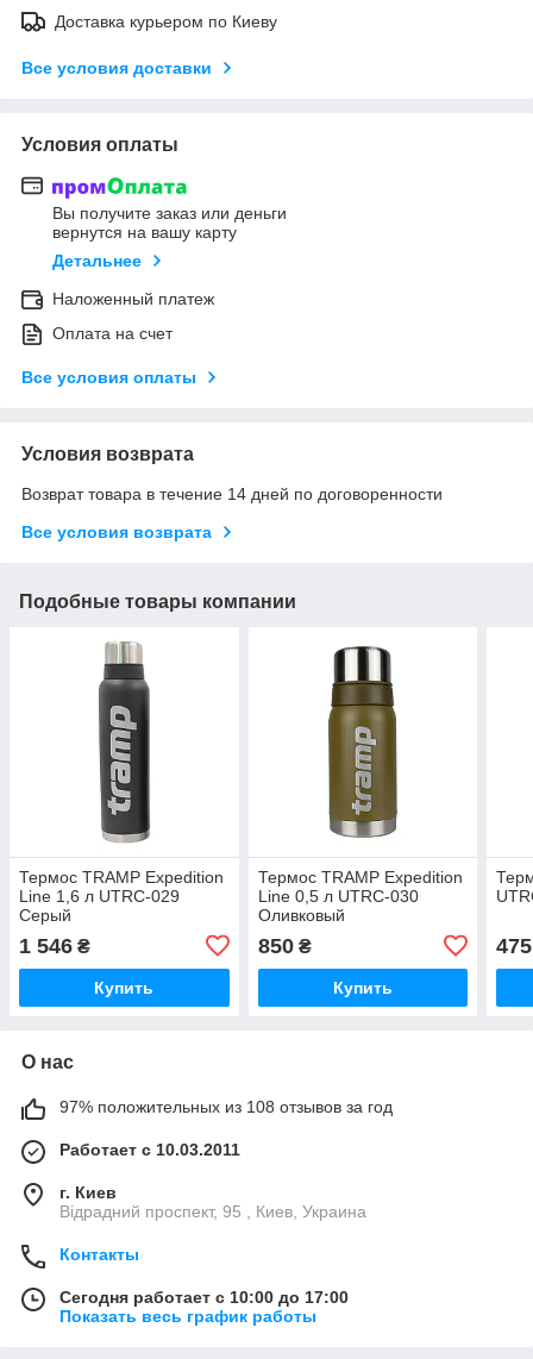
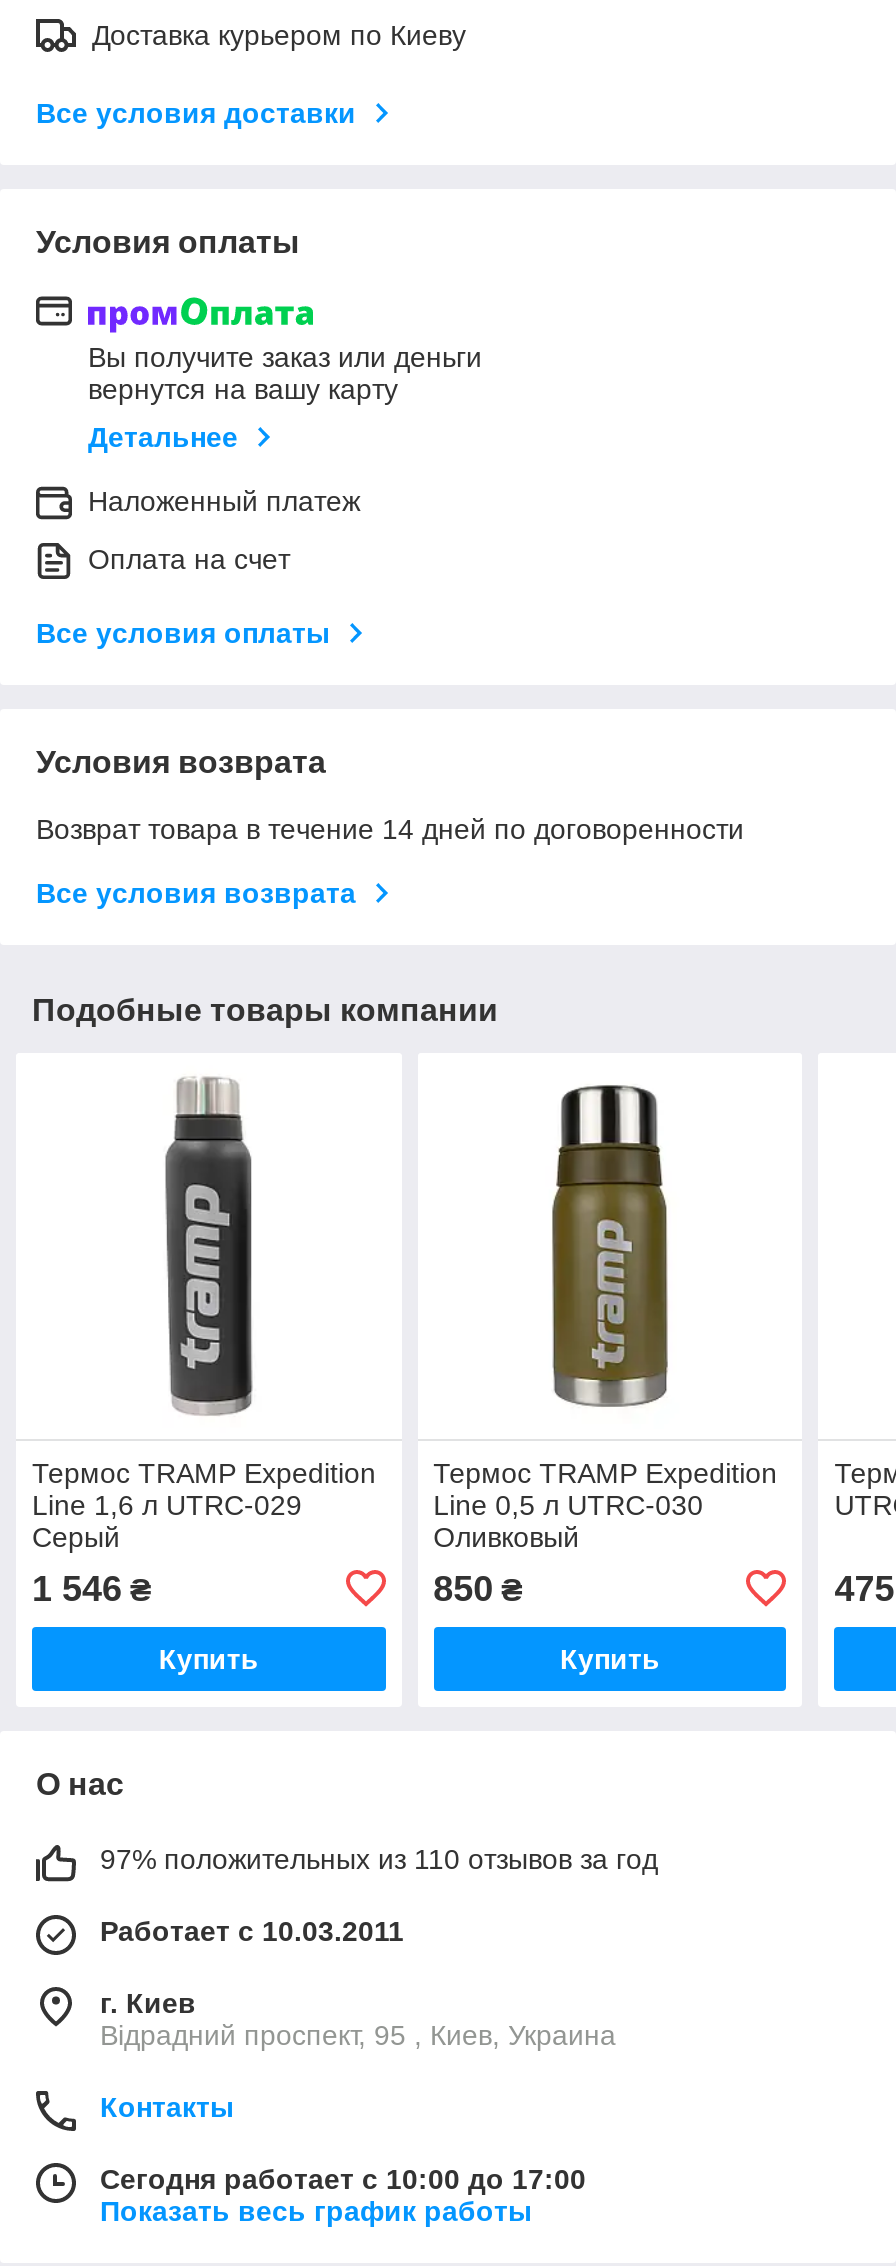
[59,1097,393,1116] 97% положительных из 108 отзывов за год -> [100,1843,658,1875] 97% положительных из 110 отзывов за год

